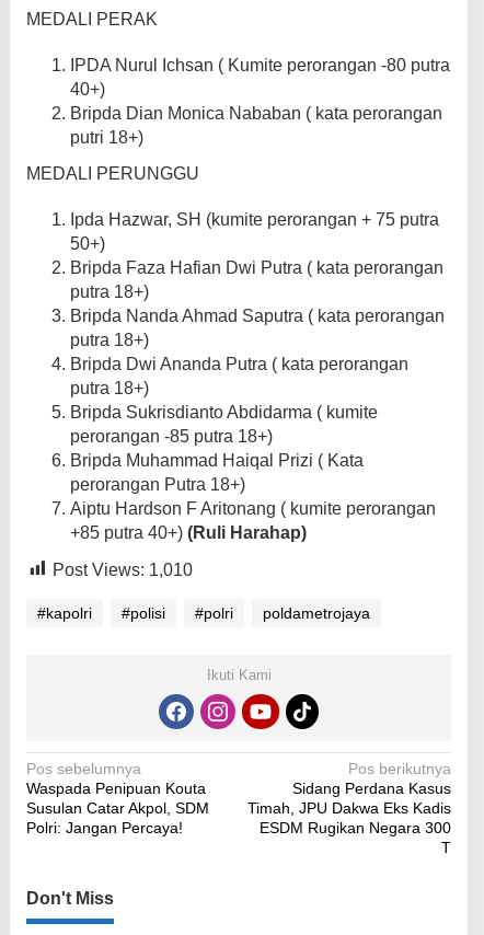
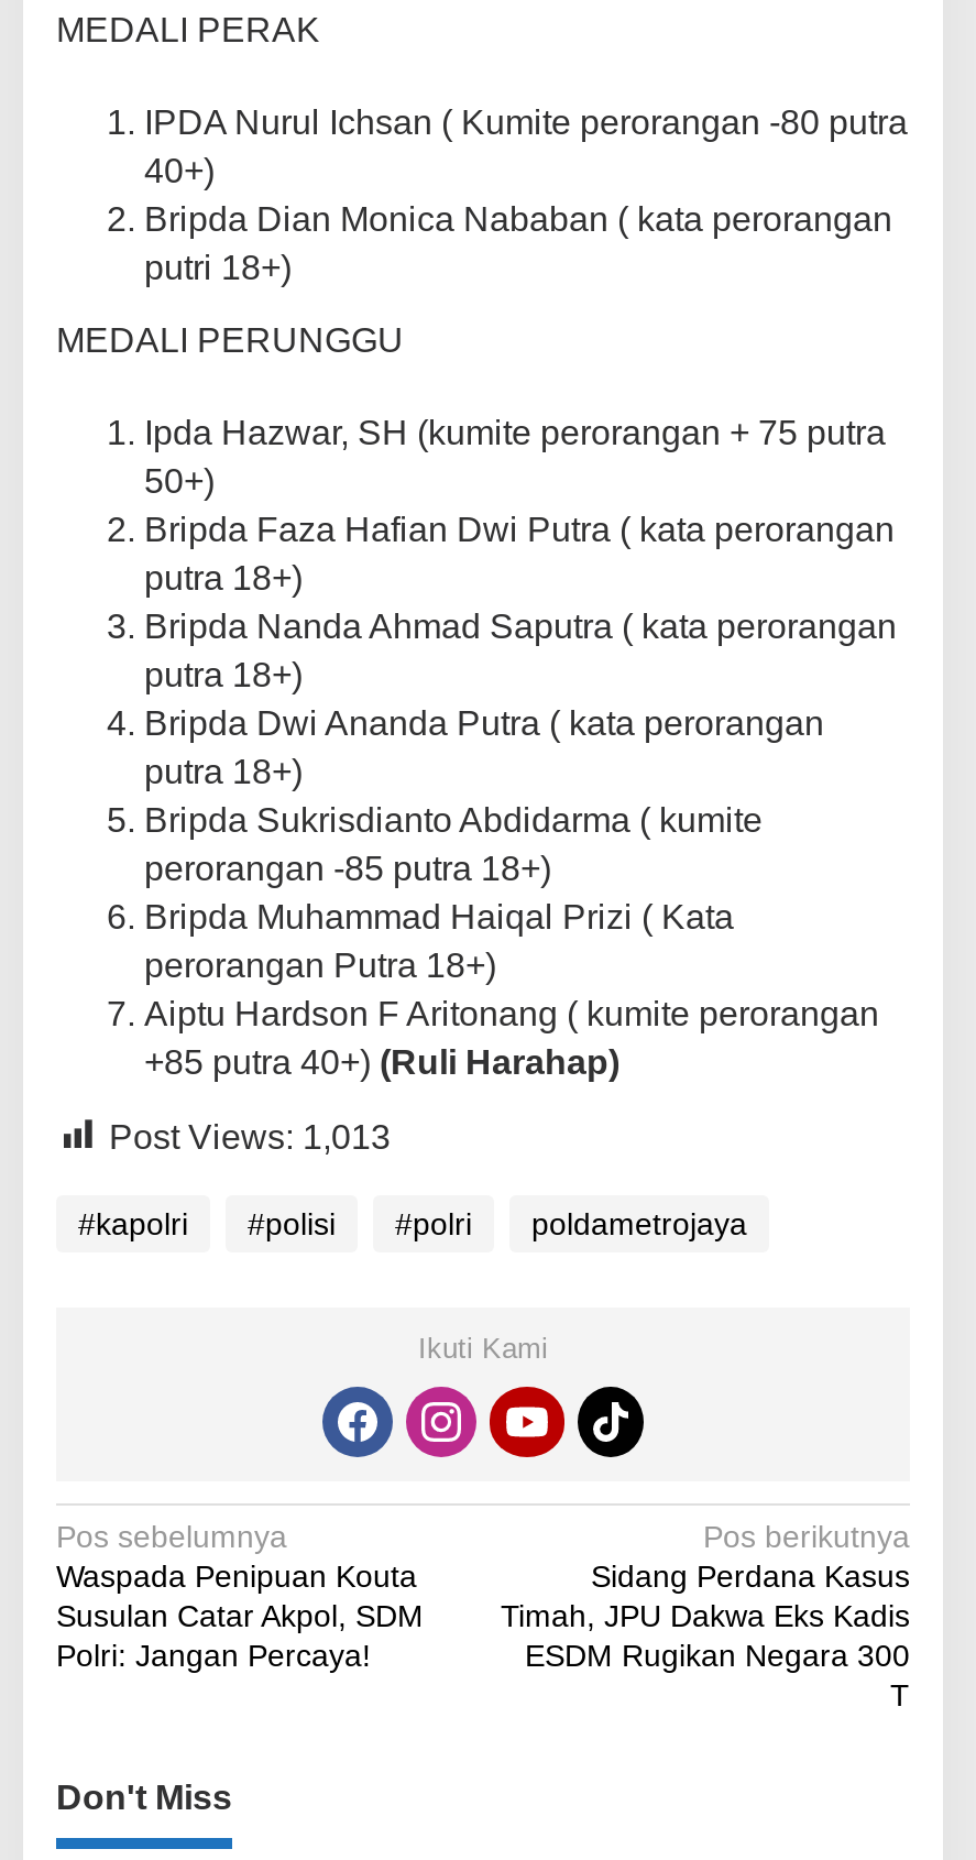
[53,560,193,579] Post Views: 1,010 -> [109,1117,391,1155] Post Views: 1,013

